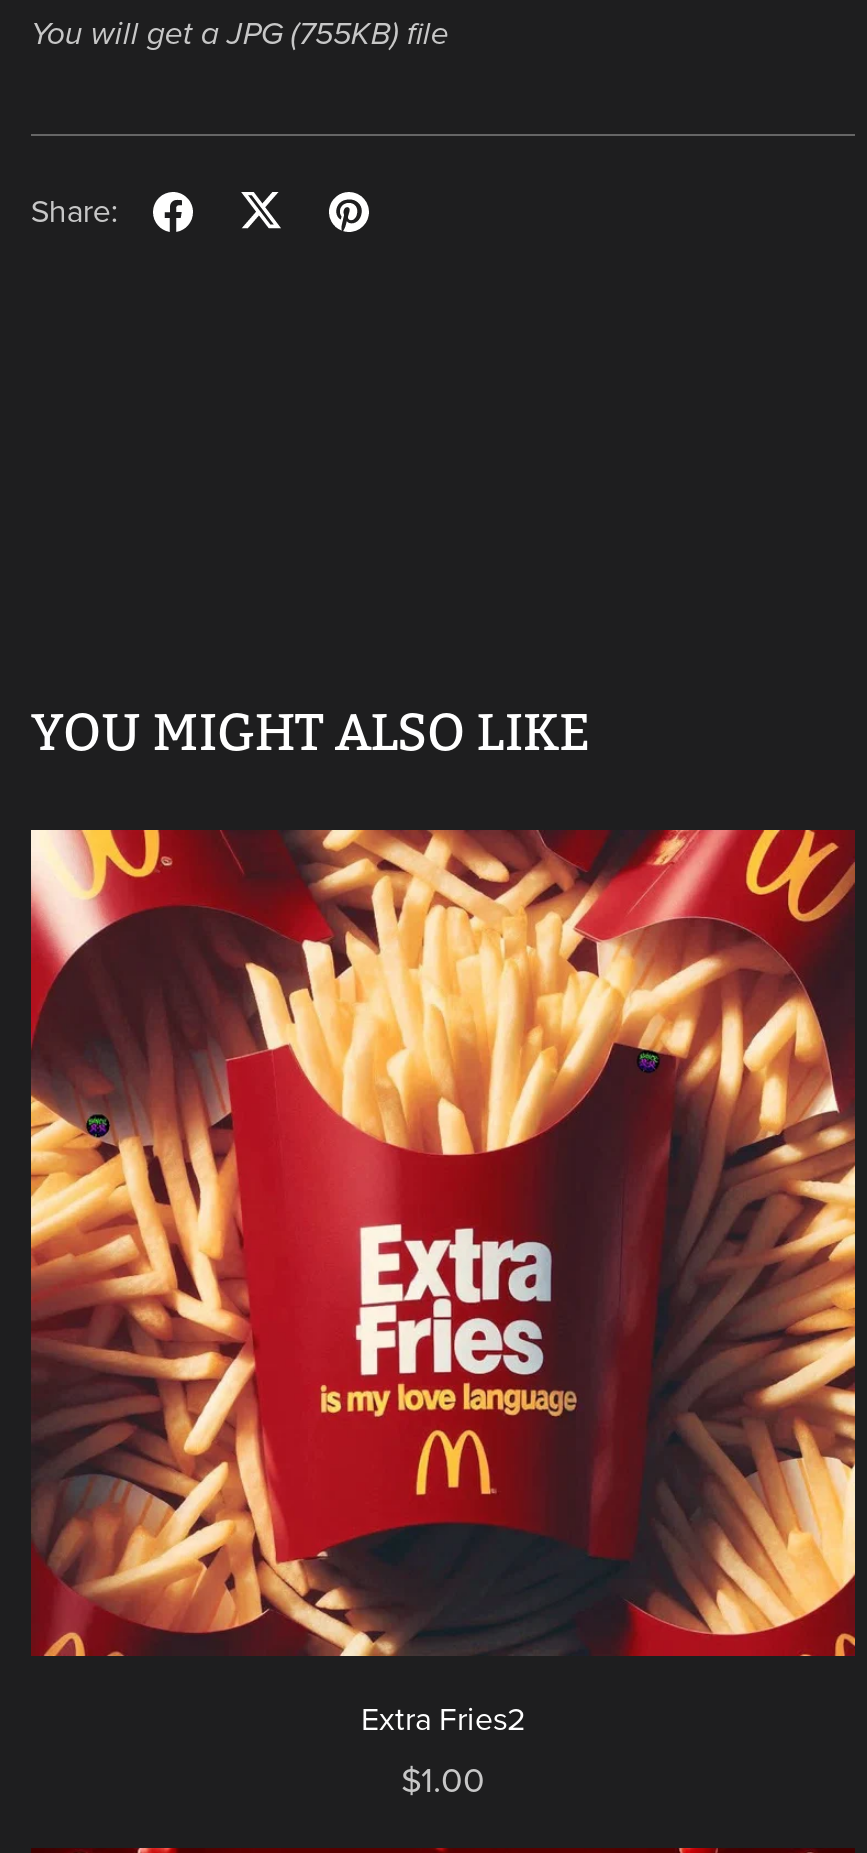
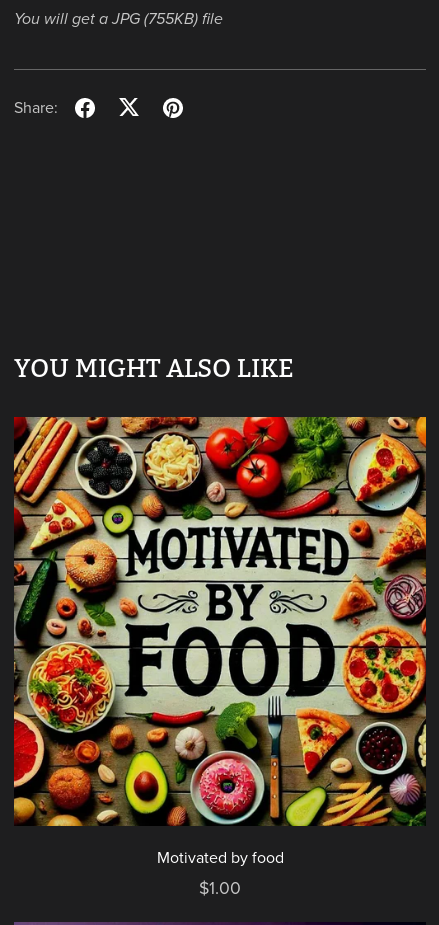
[29,828,857,1739] [image] | Extra Fries2 -> [13,416,427,868] [image] | Motivated by food

